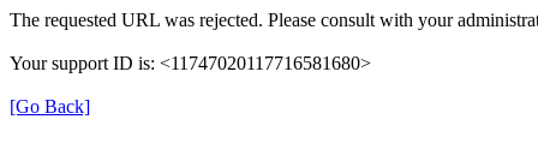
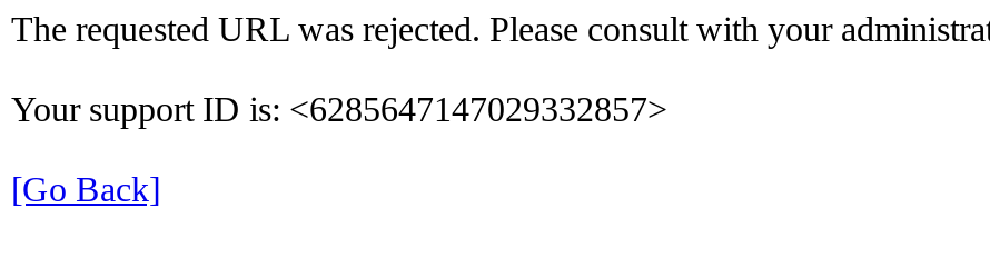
[10,53,371,73] Your support ID is: <11747020117716581680> -> [11,90,667,128] Your support ID is: <6285647147029332857>

